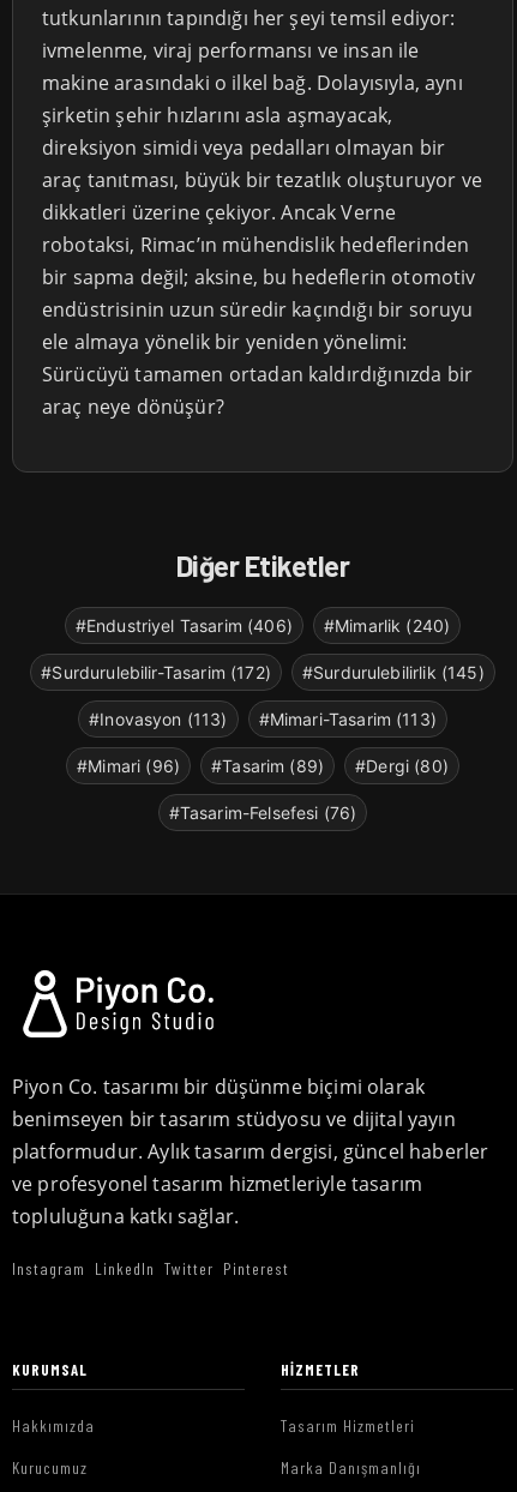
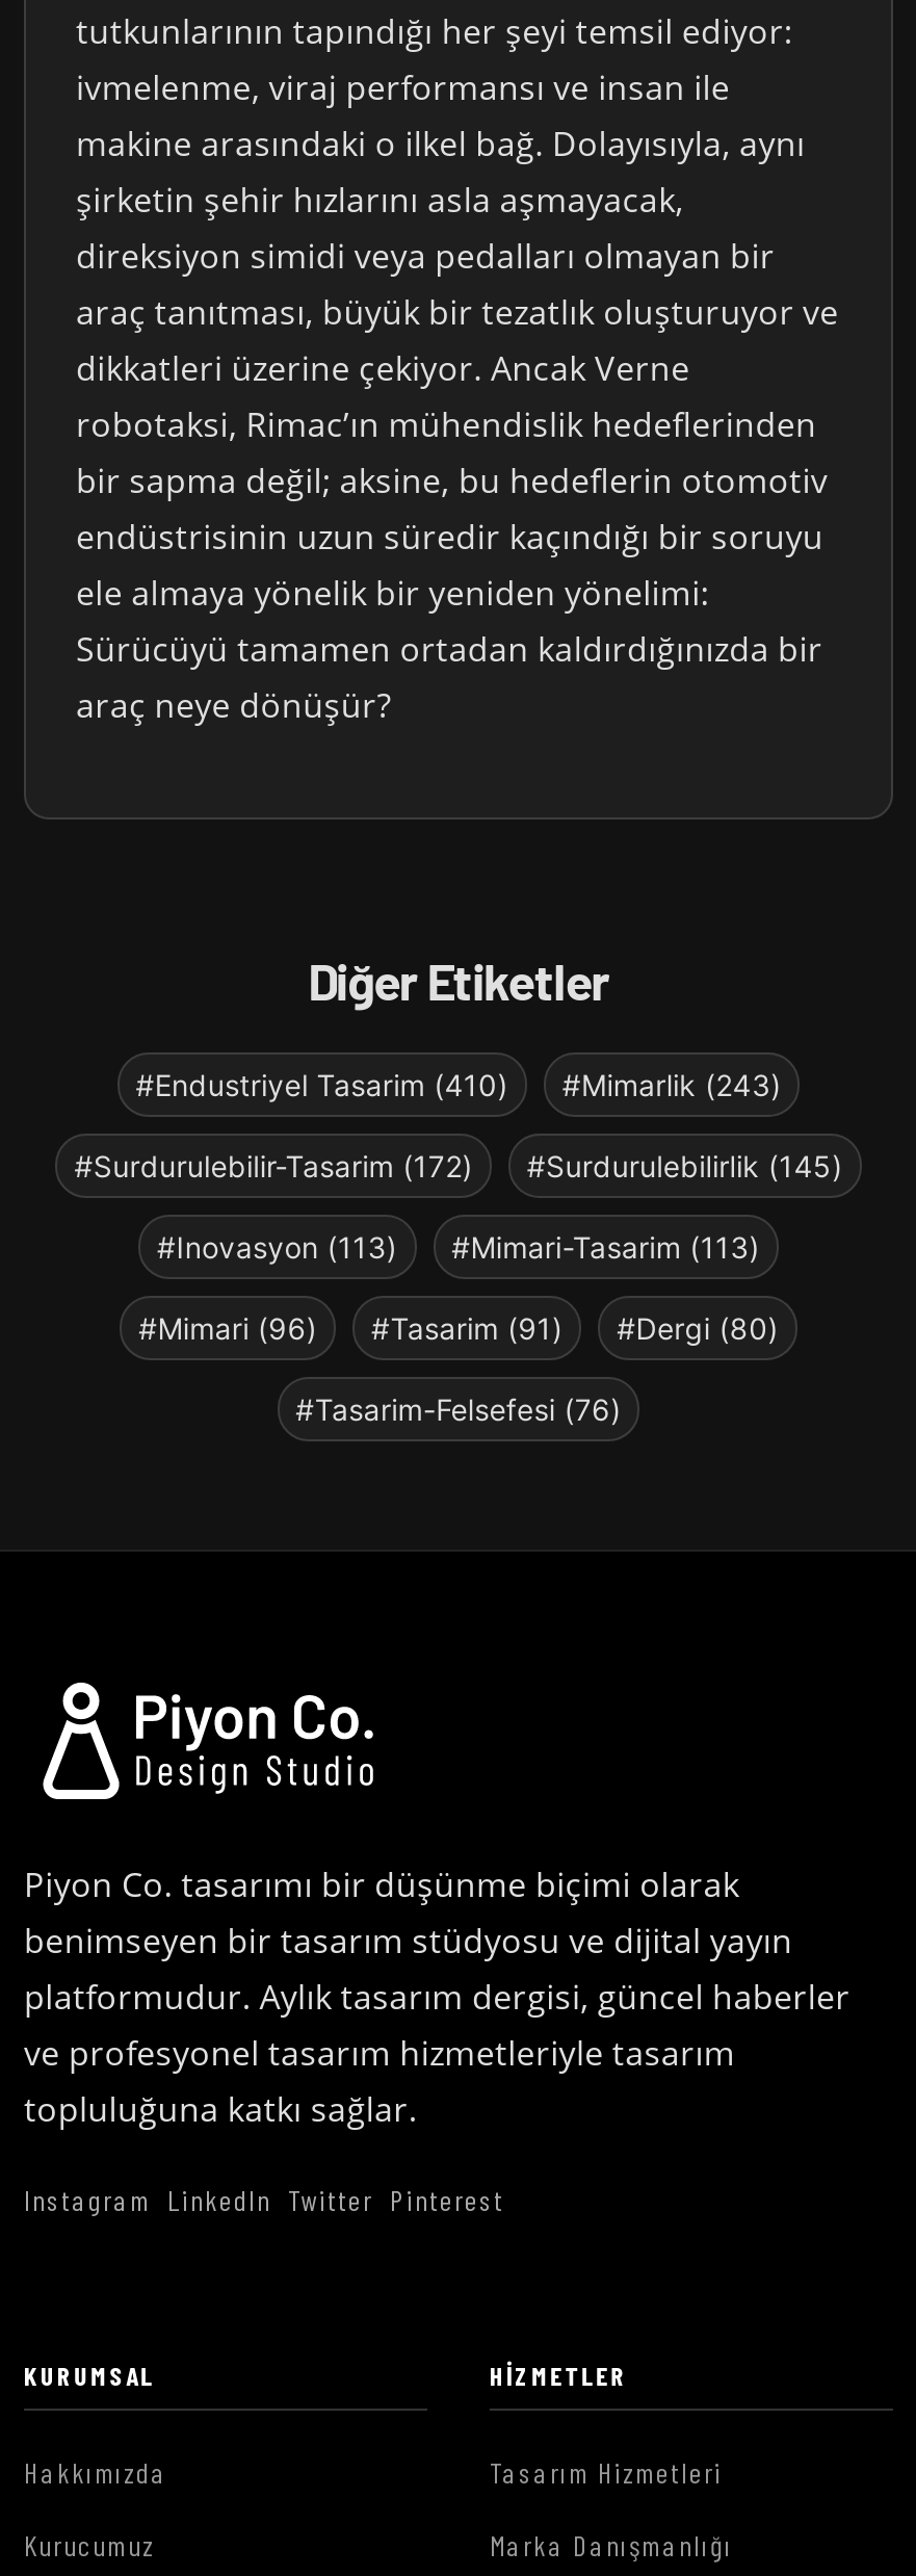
[75,615,293,636] #Endustriyel Tasarim (406) -> [136,1067,508,1103] #Endustriyel Tasarim (410)
[324,615,450,636] #Mimarlik (240) -> [562,1067,781,1103] #Mimarlik (243)
[77,756,449,776] #Mimari (96) #Tasarim (89) #Dergi (80) -> [138,1311,779,1346] #Mimari (96) #Tasarim (91) #Dergi (80)

